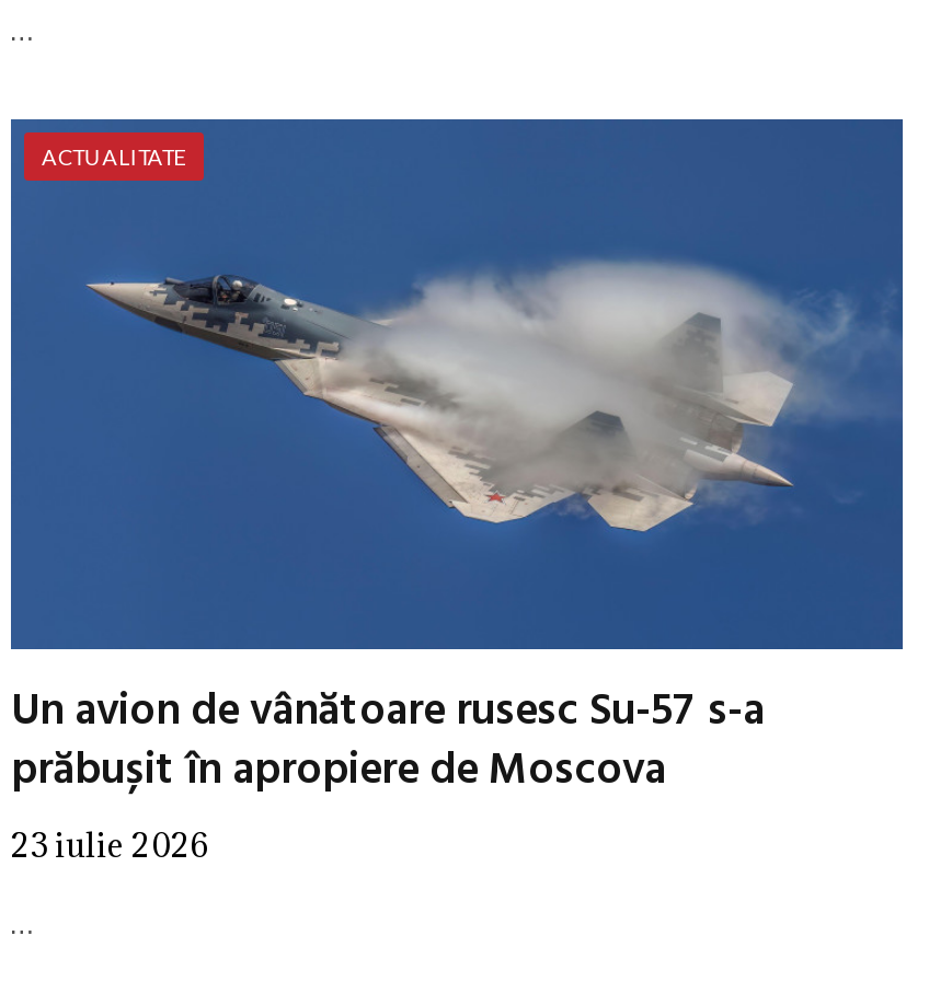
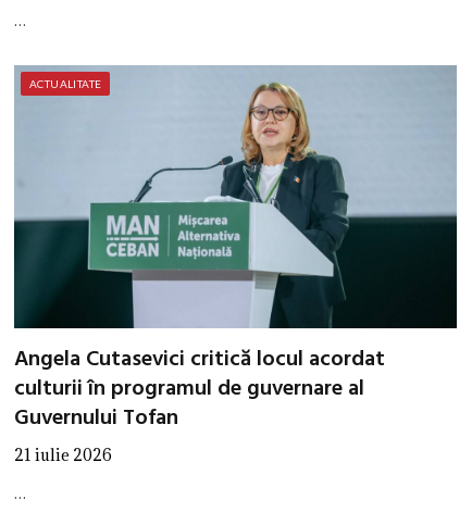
[9,119,905,866] [image] | Un avion de vânătoare rusesc Su-57 s-a | prăbușit în apropiere de Moscova | 23 iulie 2026 -> [13,66,458,465] [image] | Angela Cutasevici critică locul acordat | culturii în programul de guvernare al | Guvernului Tofan | 21 iulie 2026

